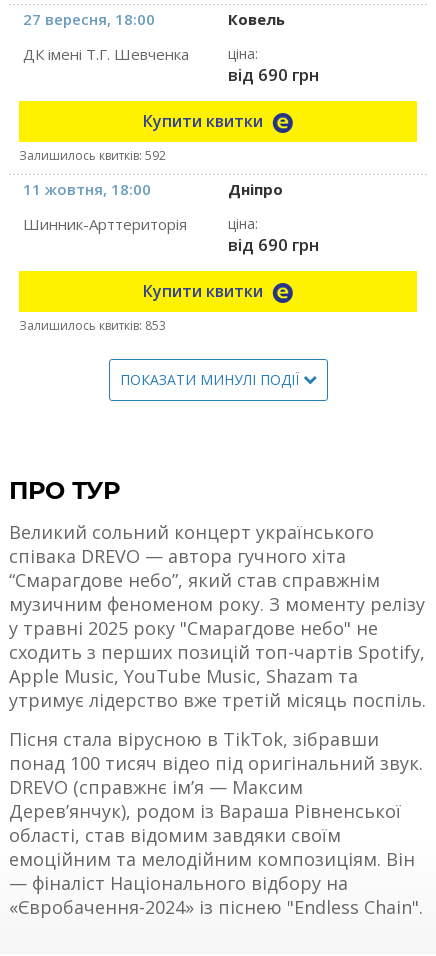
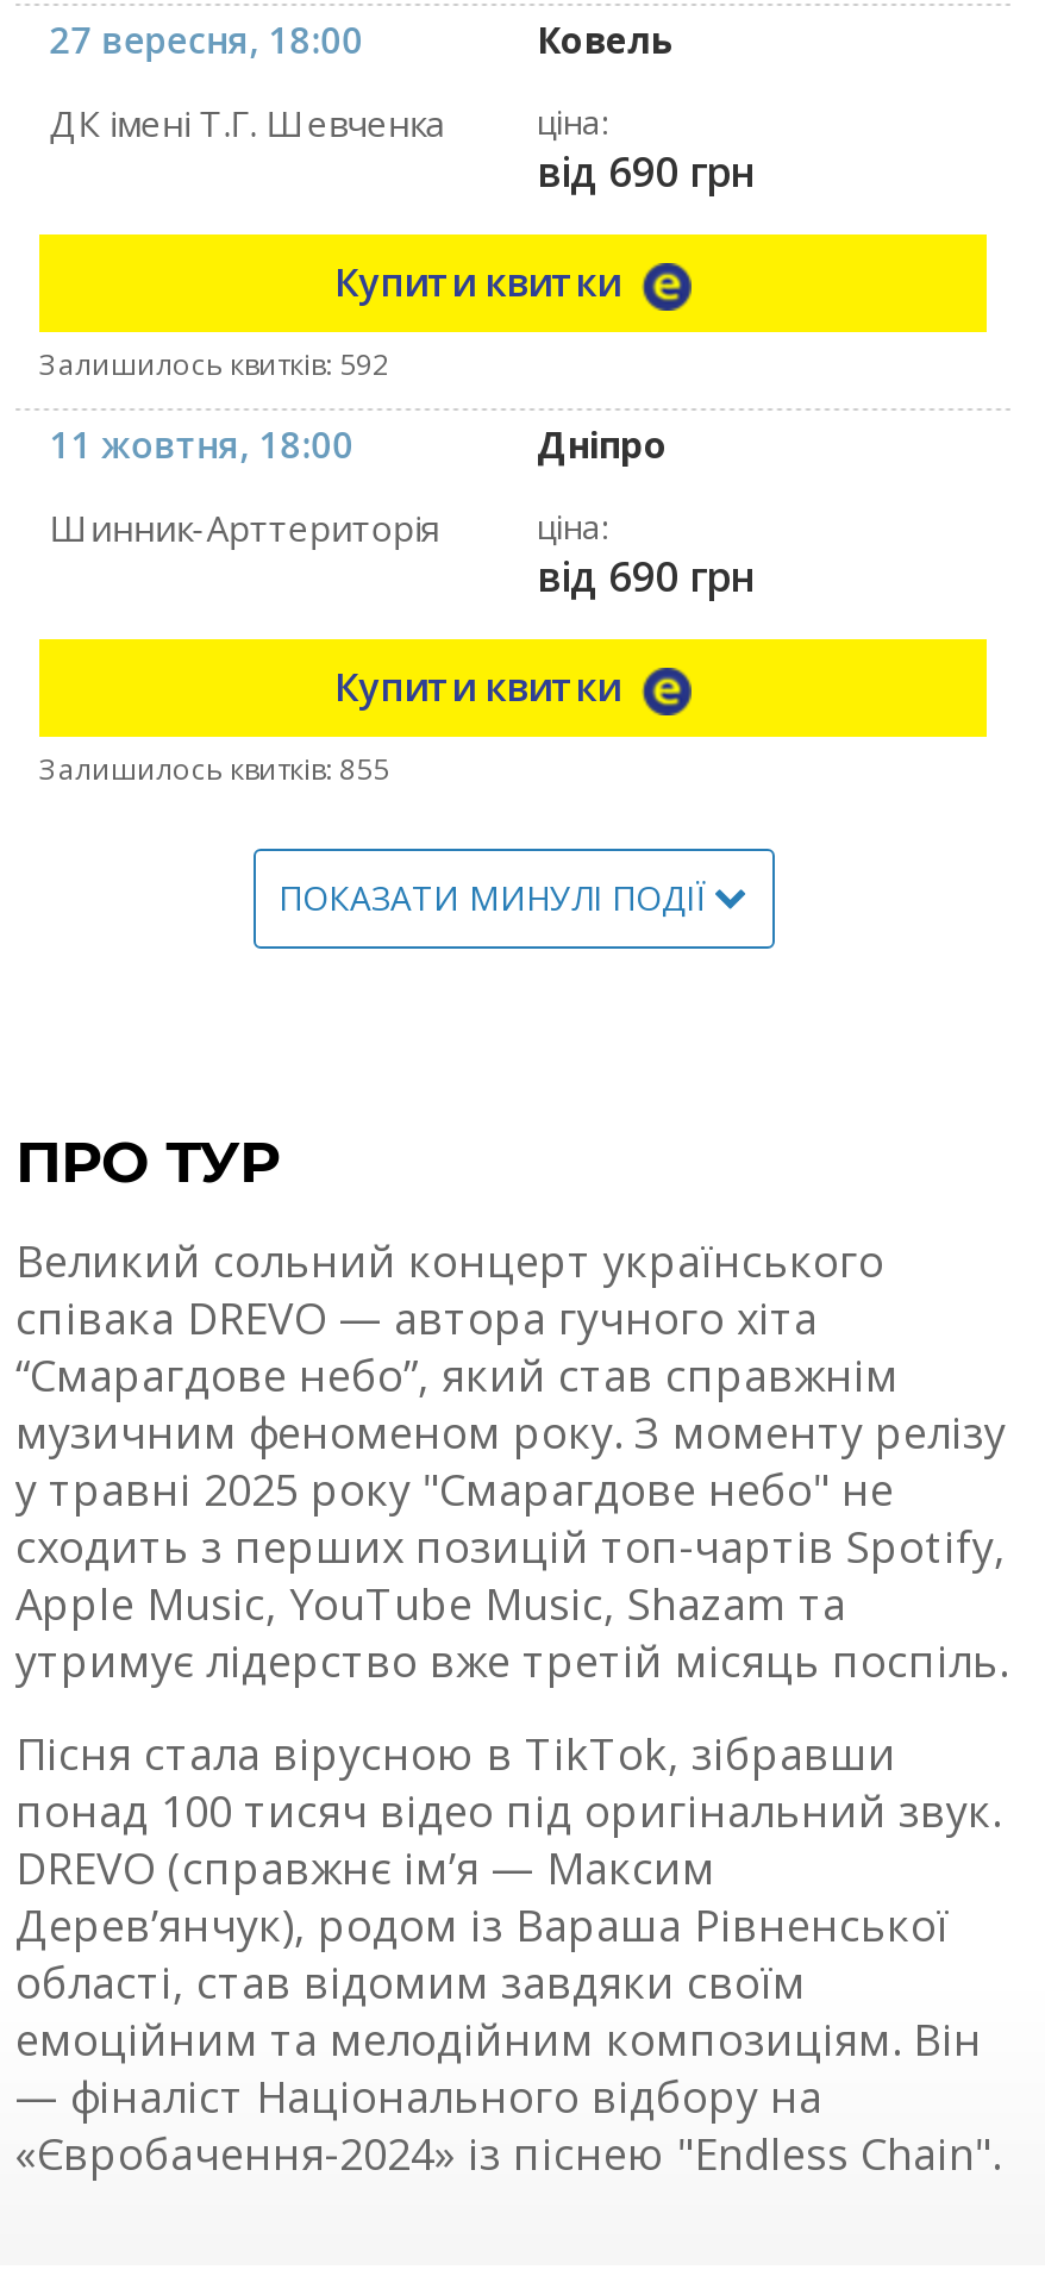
[19,317,166,334] Залишилось квитків: 853 -> [39,748,389,788] Залишилось квитків: 855

